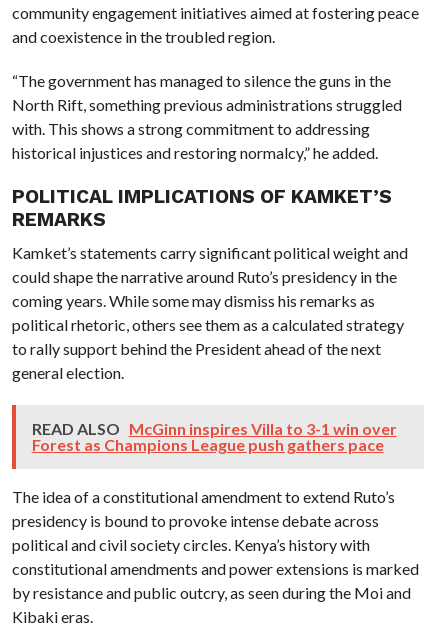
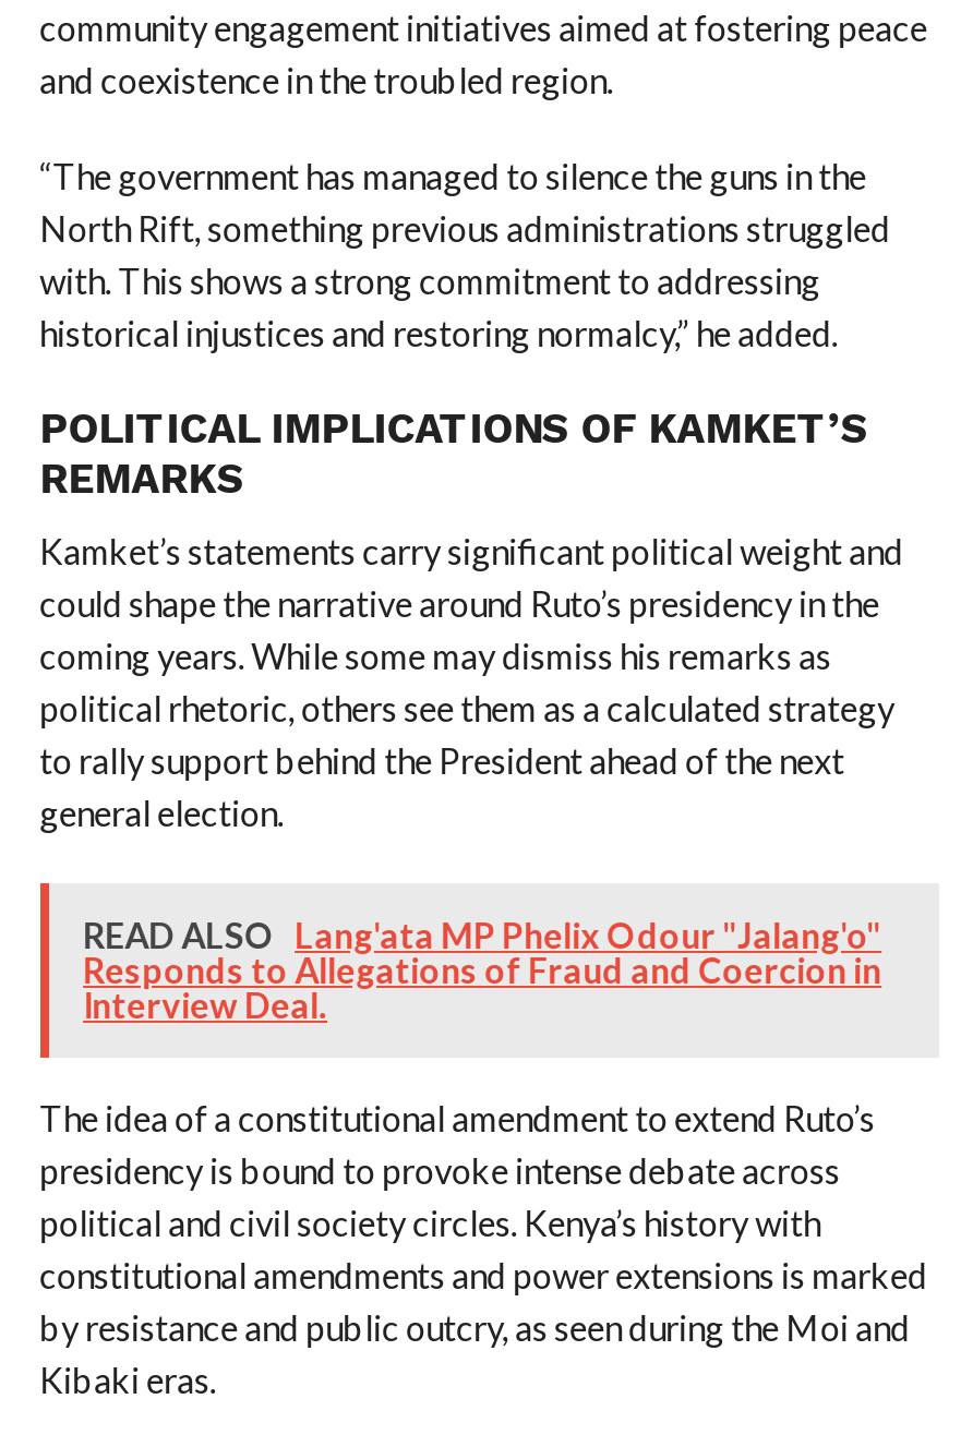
[32,419,397,454] READ ALSO McGinn inspires Villa to 3-1 win over | Forest as Champions League push gathers pace -> [83,914,882,1025] READ ALSO Lang'ata MP Phelix Odour "Jalang'o" | Responds to Allegations of Fraud and Coercion in | Interview Deal.

